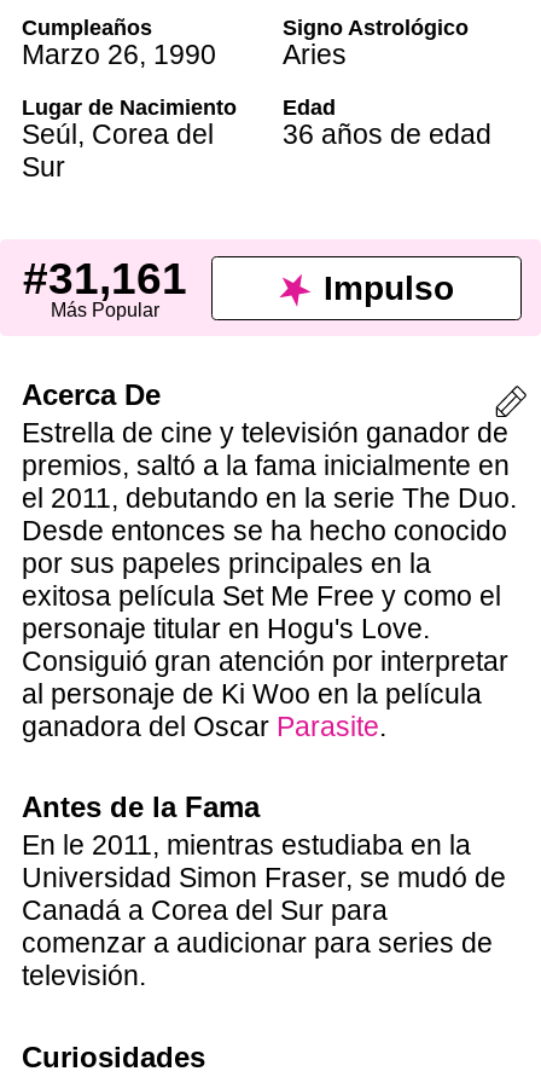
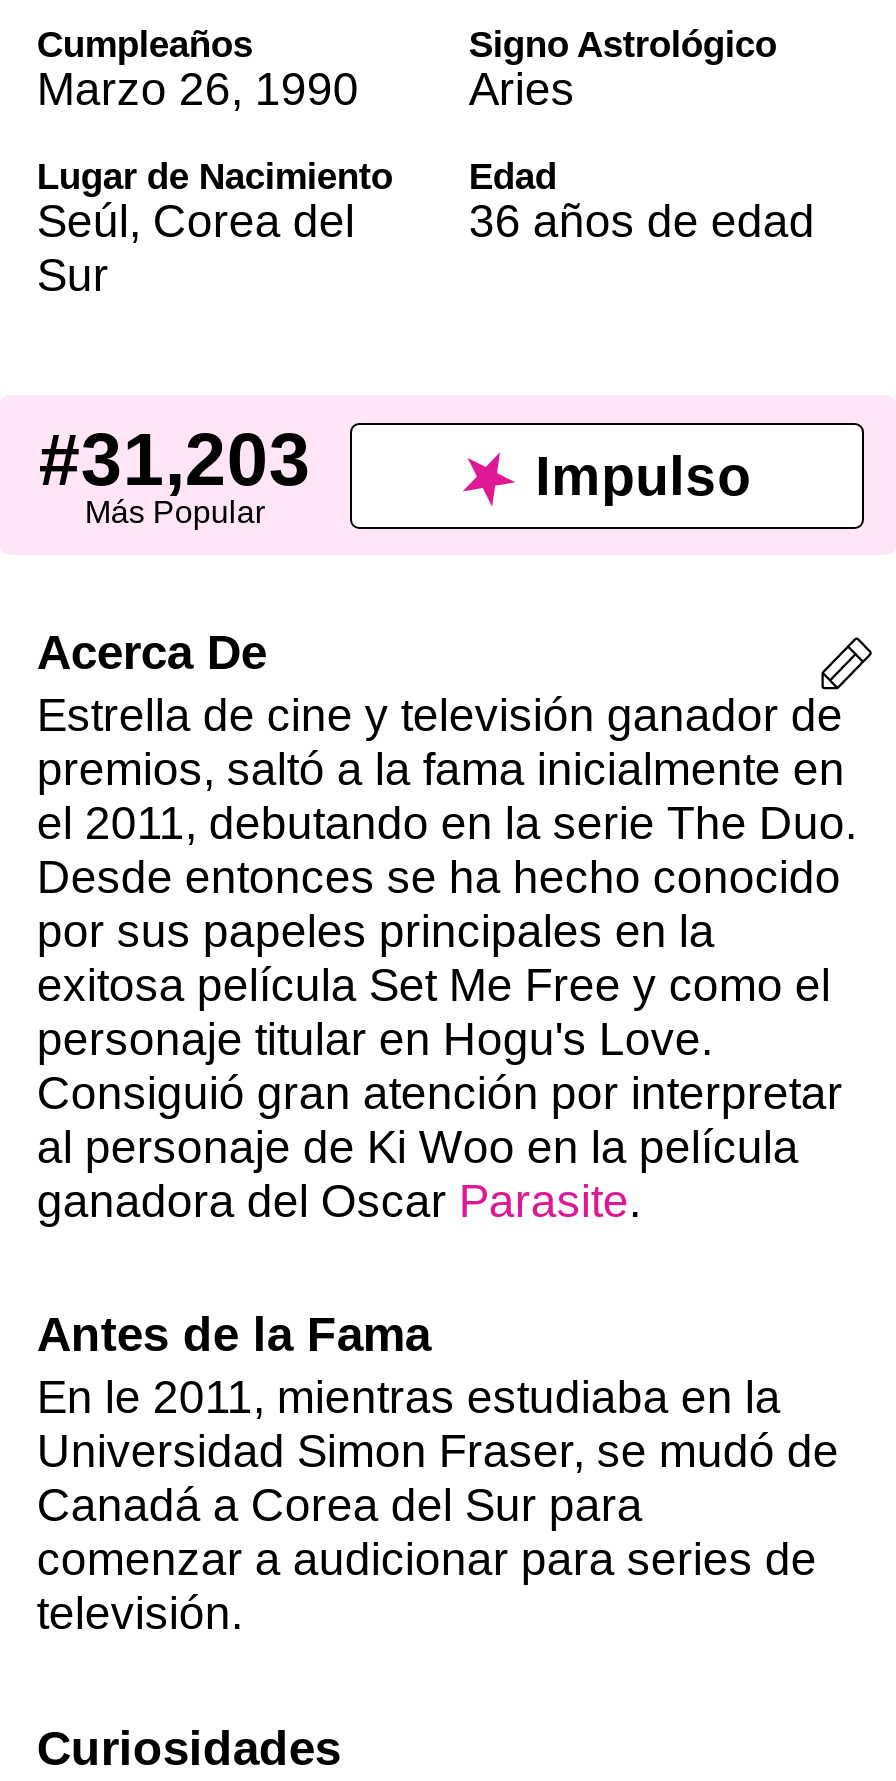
[23,253,188,303] #31,161 -> [39,418,311,500] #31,203

